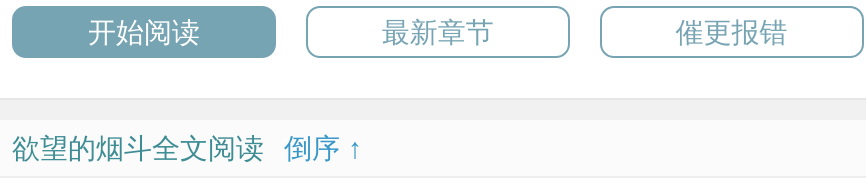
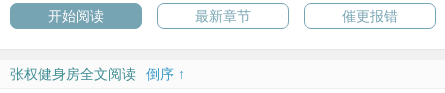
[12,133,264,165] 欲望的烟斗全文阅读 -> [10,66,136,82] 张权健身房全文阅读

